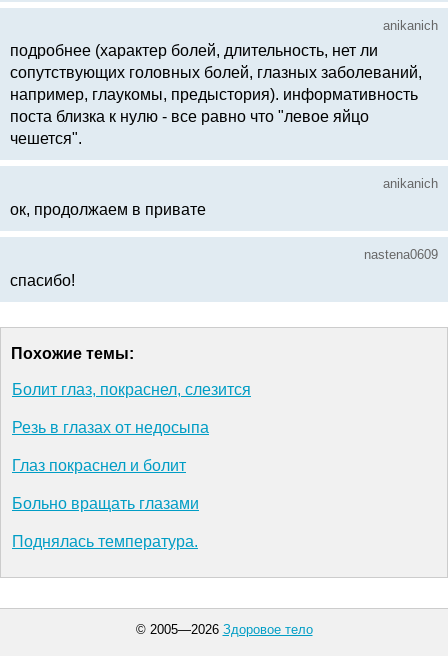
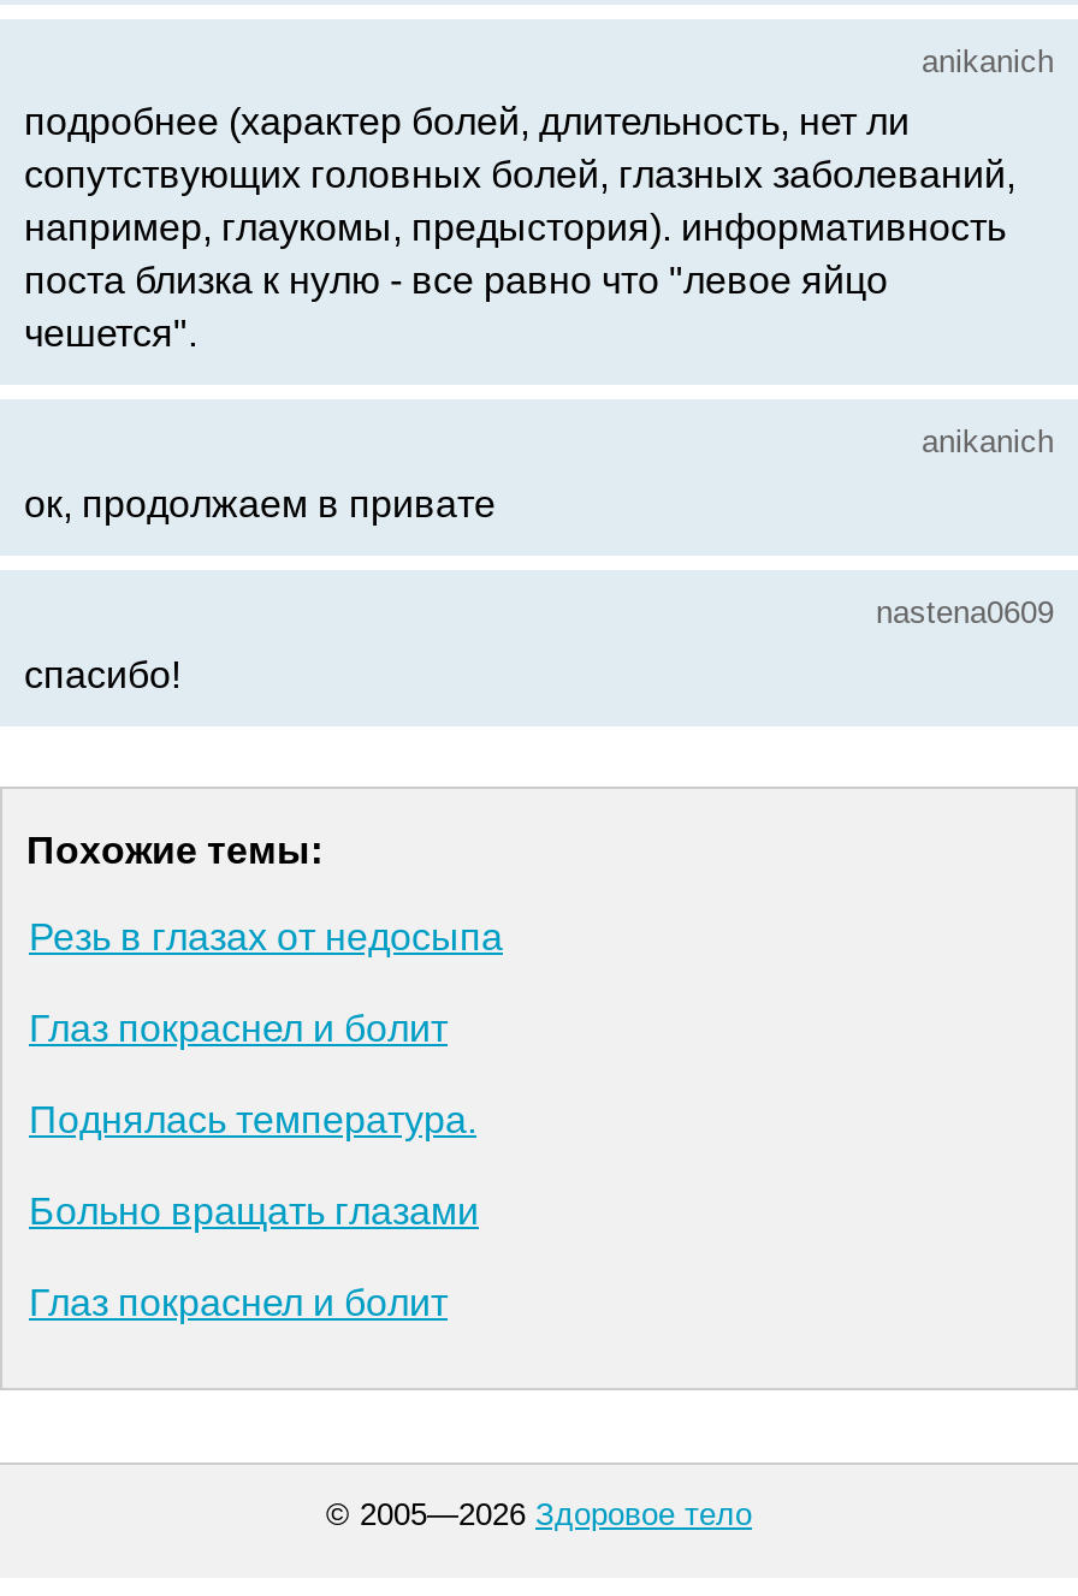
[12,381,251,398] Болит глаз, покраснел, слезится -> none
moved [12,419,209,474] -> [29,916,503,1048]: Резь в глазах от недосыпа | Глаз покраснел и болит
none -> [29,1281,448,1322] Глаз покраснел и болит
moved [12,533,198,550] -> [29,1099,476,1139]: Поднялась температура.

